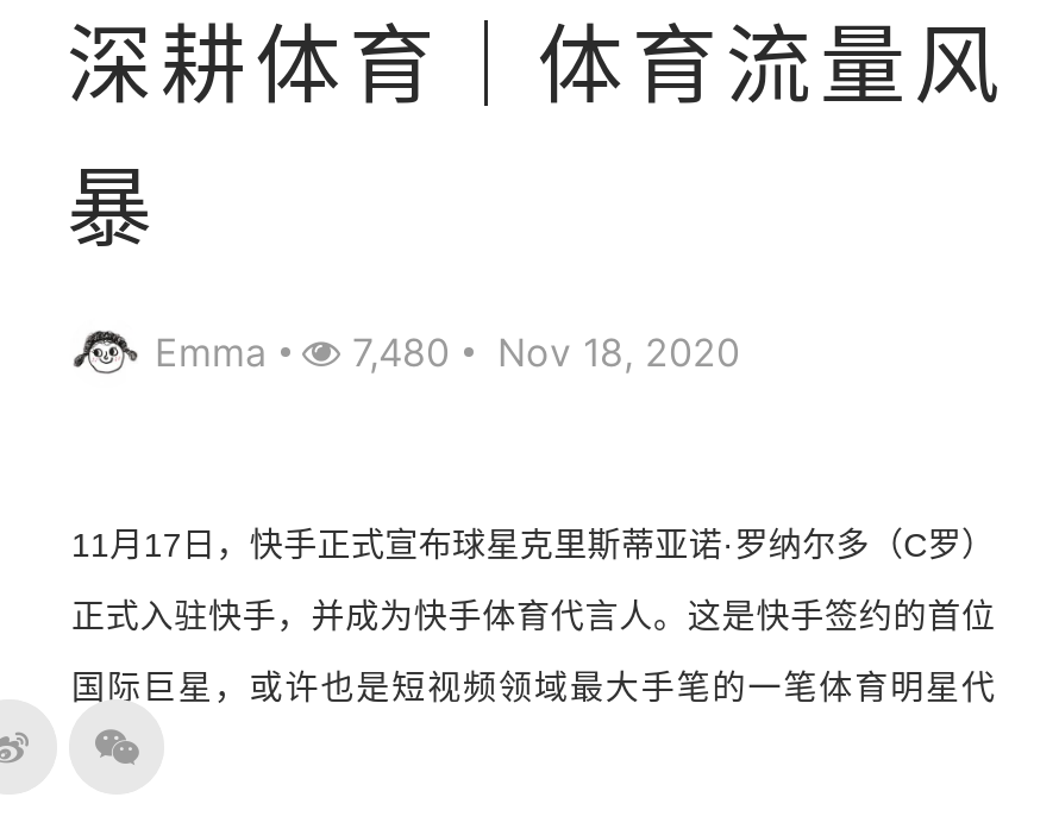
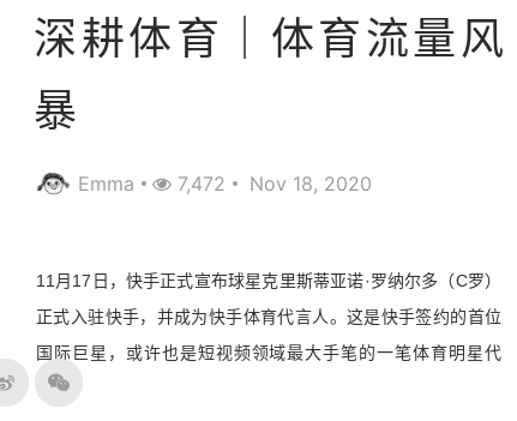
[155,327,740,375] Emma 7,480 Nov 18, 2020 -> [78,171,372,195] Emma 7,472 Nov 18, 2020

